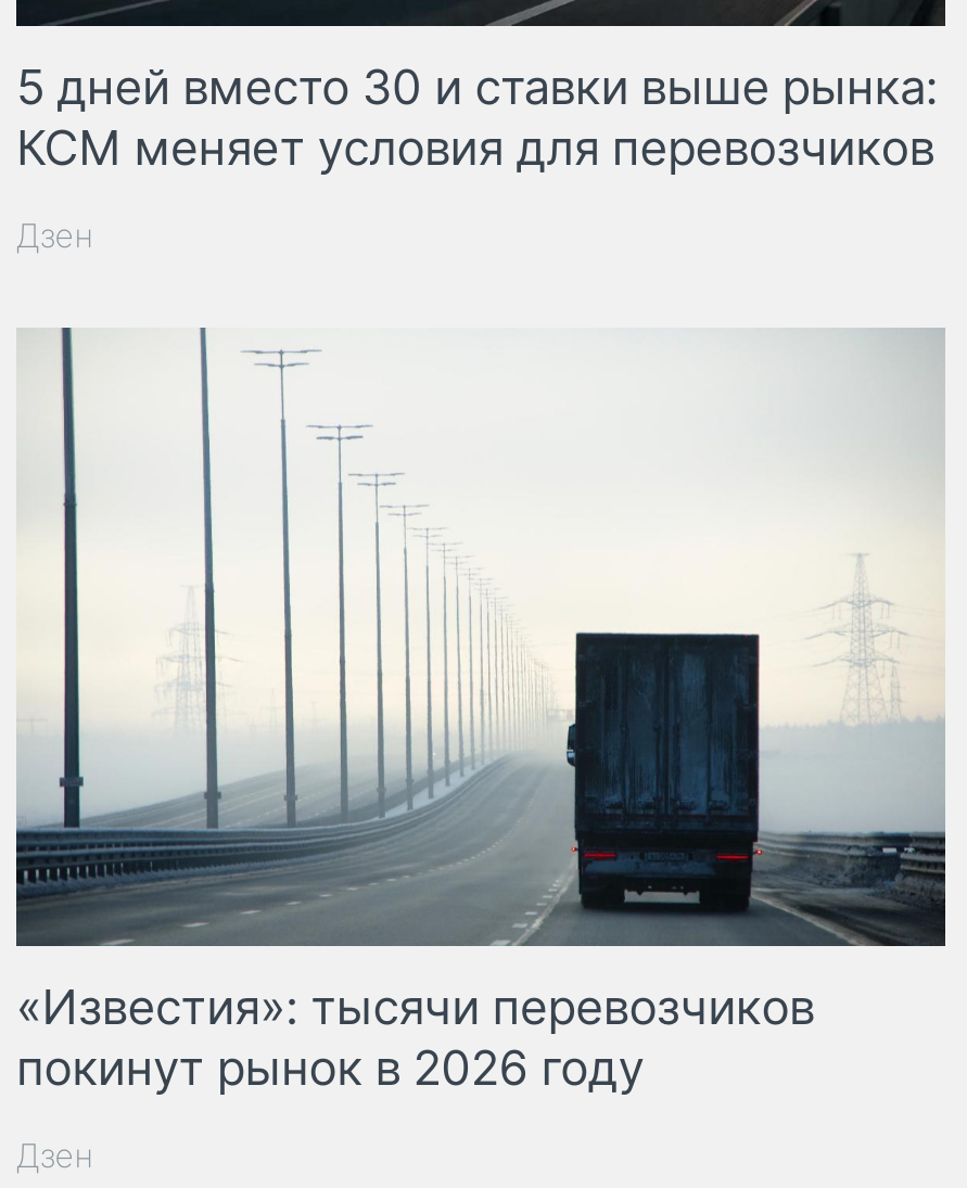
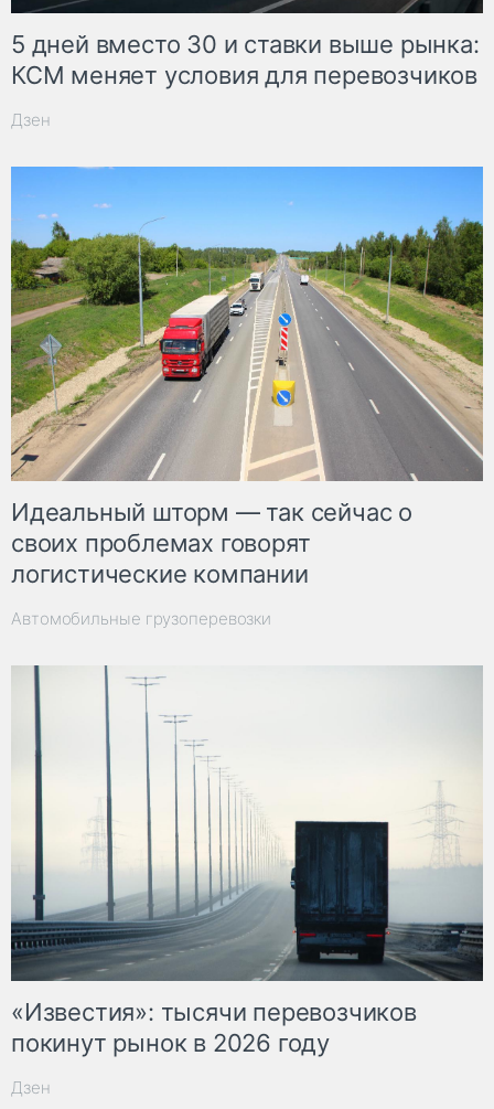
none -> [10,166,484,629] [image] | Идеальный шторм — так сейчас о | своих проблемах говорят | логистические компании | Автомобильные грузоперевозки

